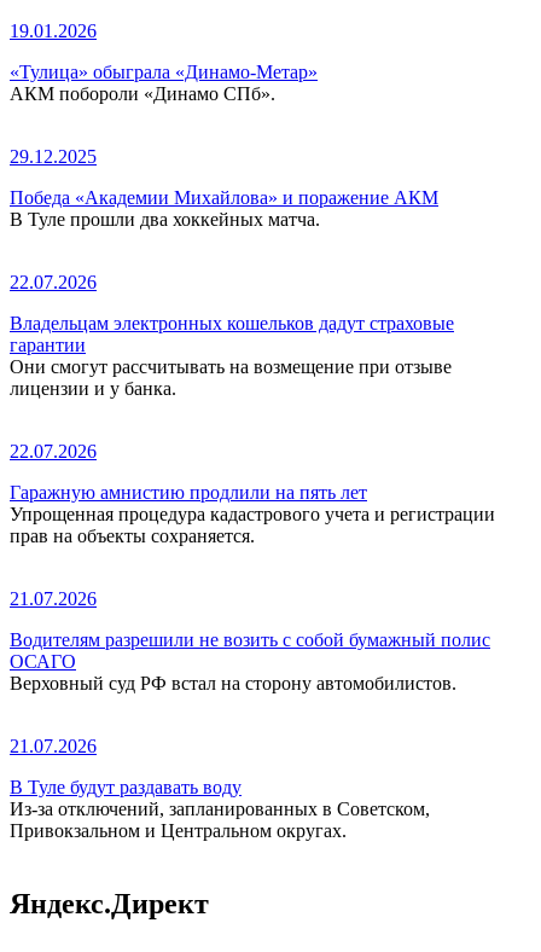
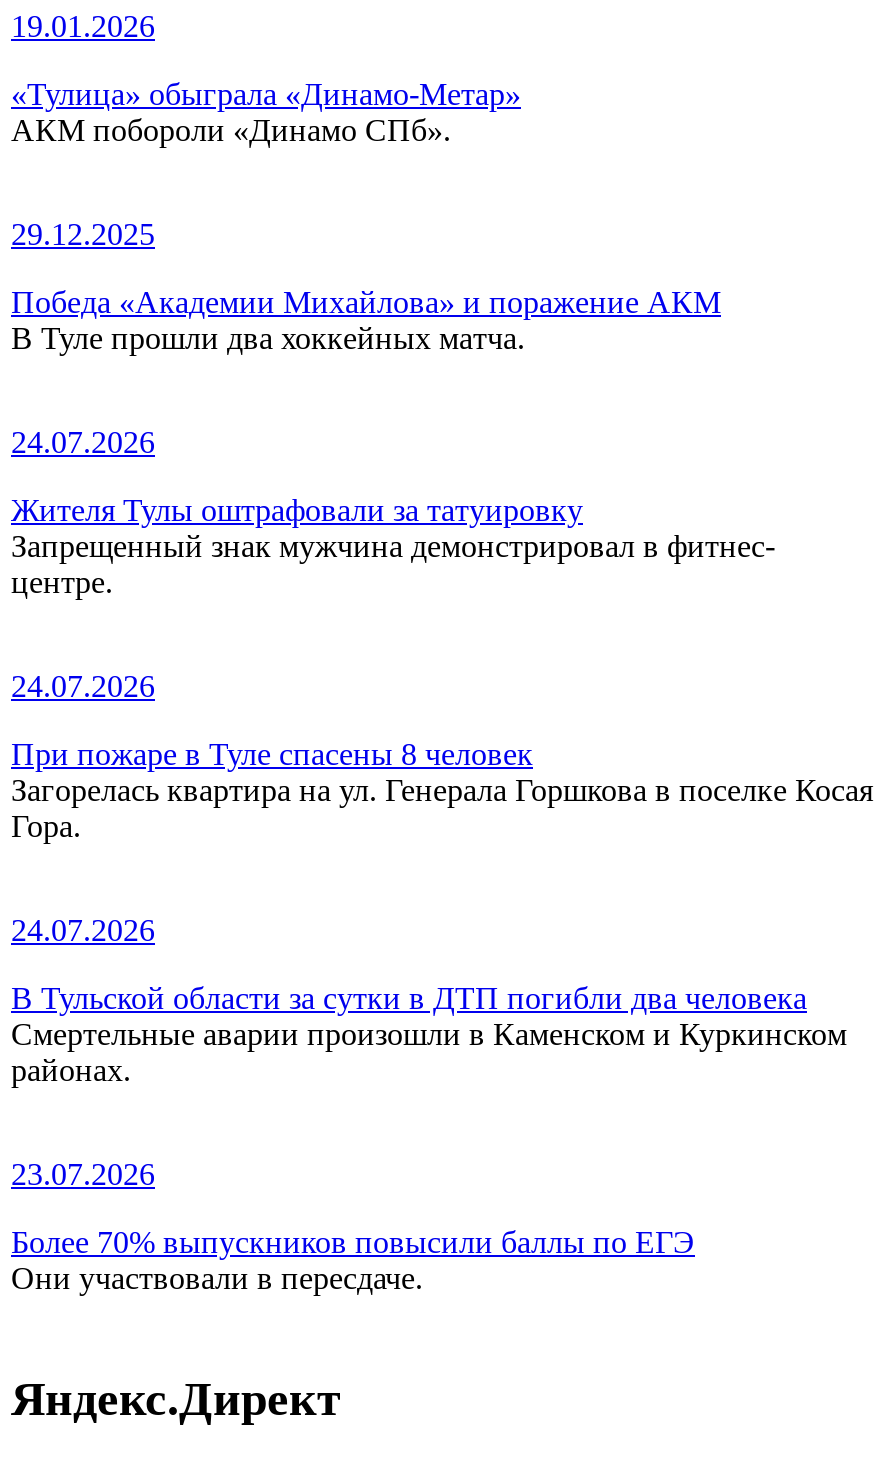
[10,271,97,292] 22.07.2026 -> [11,424,155,458] 24.07.2026
[10,313,454,398] Владельцам электронных кошельков дадут страховые | гарантии | Они смогут рассчитывать на возмещение при отзыве | лицензии и у банка. -> [11,492,775,598] Жителя Тулы оштрафовали за татуировку | Запрещенный знак мужчина демонстрировал в фитнес- | центре.
[10,441,97,461] 22.07.2026 -> [11,668,155,702] 24.07.2026
[10,482,495,546] Гаражную амнистию продлили на пять лет | Упрощенная процедура кадастрового учета и регистрации | прав на объекты сохраняется. -> [11,736,873,842] При пожаре в Туле спасены 8 человек | Загорелась квартира на ул. Генерала Горшкова в поселке Косая | Гора.
[10,588,97,609] 21.07.2026 -> [11,912,155,946] 24.07.2026
[10,629,490,693] Водителям разрешили не возить с собой бумажный полис | ОСАГО | Верховный суд РФ встал на сторону автомобилистов. -> [11,980,847,1086] В Тульской области за сутки в ДТП погибли два человека | Смертельные аварии произошли в Каменском и Куркинском | районах.
[10,735,97,756] 21.07.2026 -> [11,1156,155,1190] 23.07.2026
[10,776,430,840] В Туле будут раздавать воду | Из-за отключений, запланированных в Советском, | Привокзальном и Центральном округах. -> [11,1224,695,1294] Более 70% выпускников повысили баллы по ЕГЭ | Они участвовали в пересдаче.

